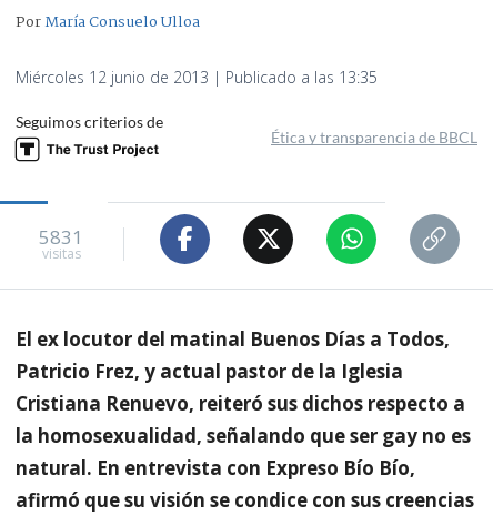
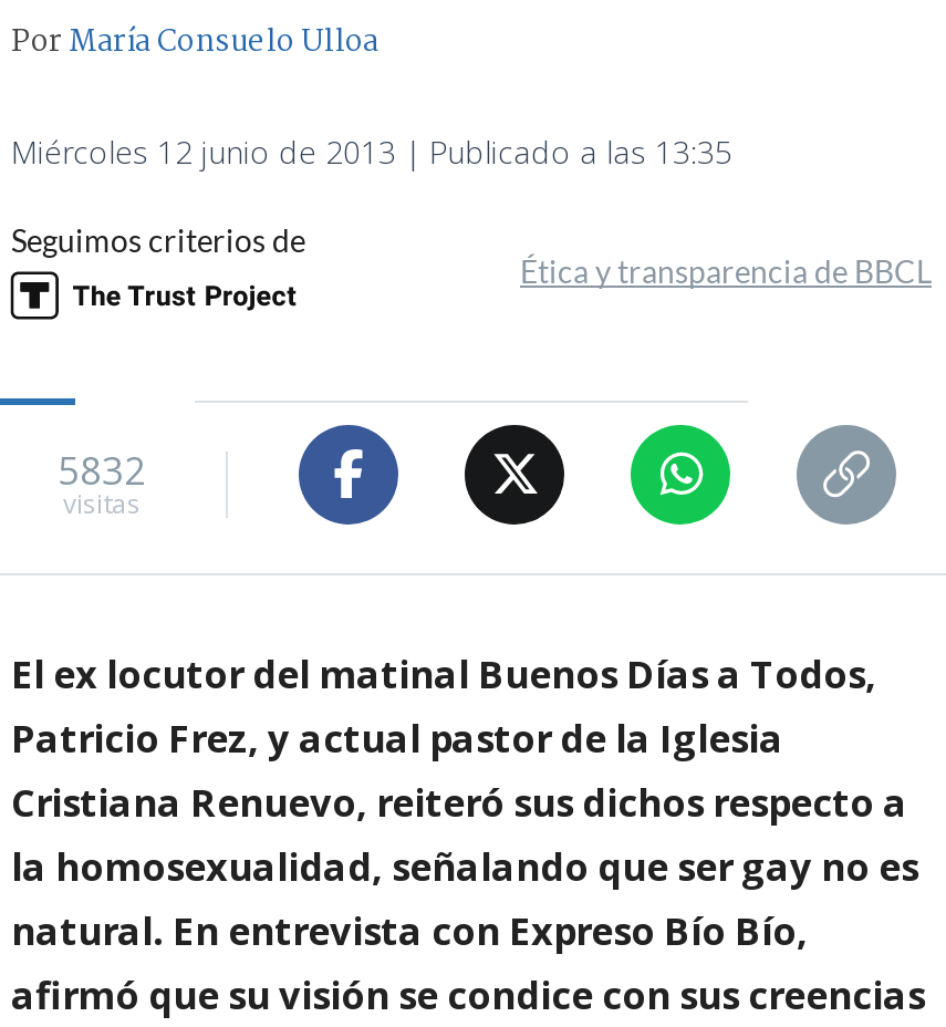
[39,224,83,250] 5831 -> [58,446,146,496] 5832

